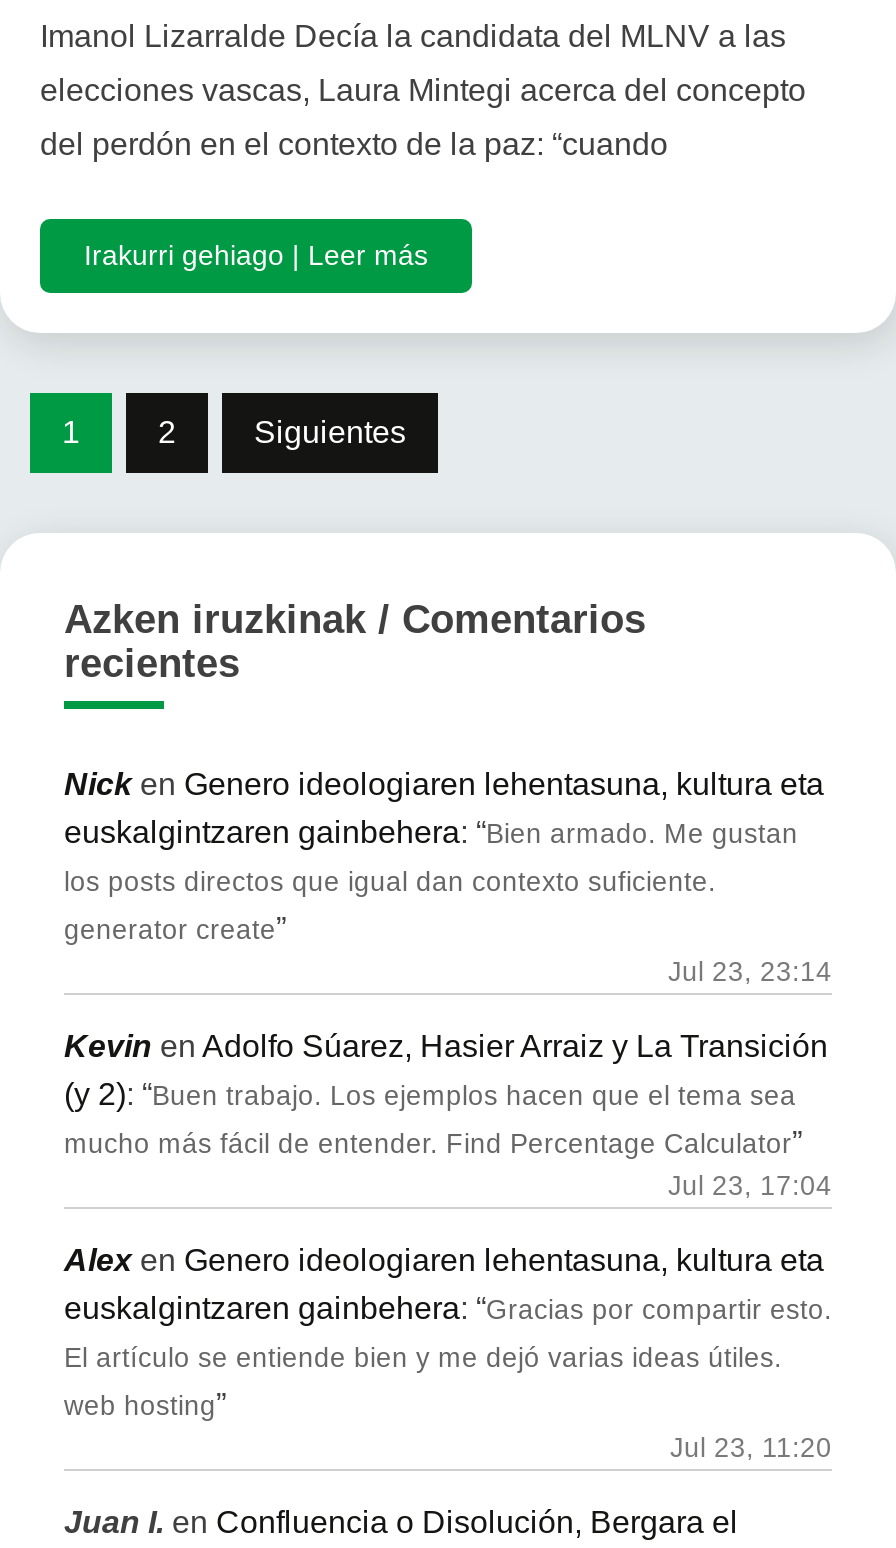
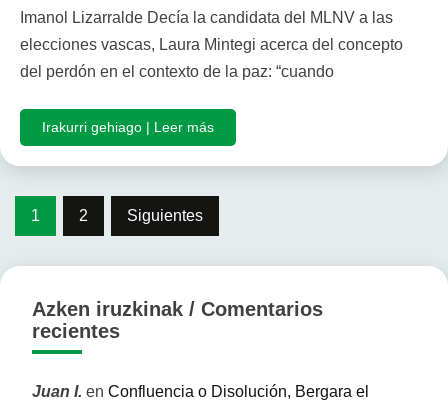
[64,767,832,1463] Nick en Genero ideologiaren lehentasuna, kultura eta | euskalgintzaren gainbehera: “Bien armado. Me gustan | los posts directos que igual dan contexto suficiente. | generator create” | Jul 23, 23:14 | Kevin en Adolfo Súarez, Hasier Arraiz y La Transición | (y 2): “Buen trabajo. Los ejemplos hacen que el tema sea | mucho más fácil de entender. Find Percentage Calculator” | Jul 23, 17:04 | Alex en Genero ideologiaren lehentasuna, kultura eta | euskalgintzaren gainbehera: “Gracias por compartir esto. | El artículo se entiende bien y me dejó varias ideas útiles. | web hosting” | Jul 23, 11:20 -> none

